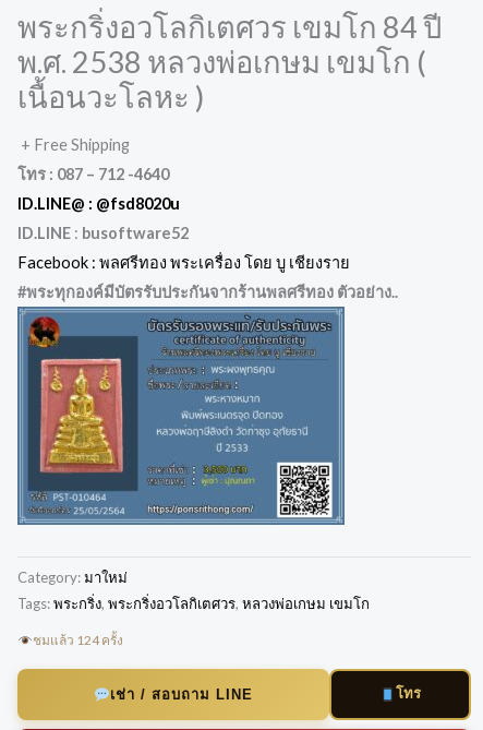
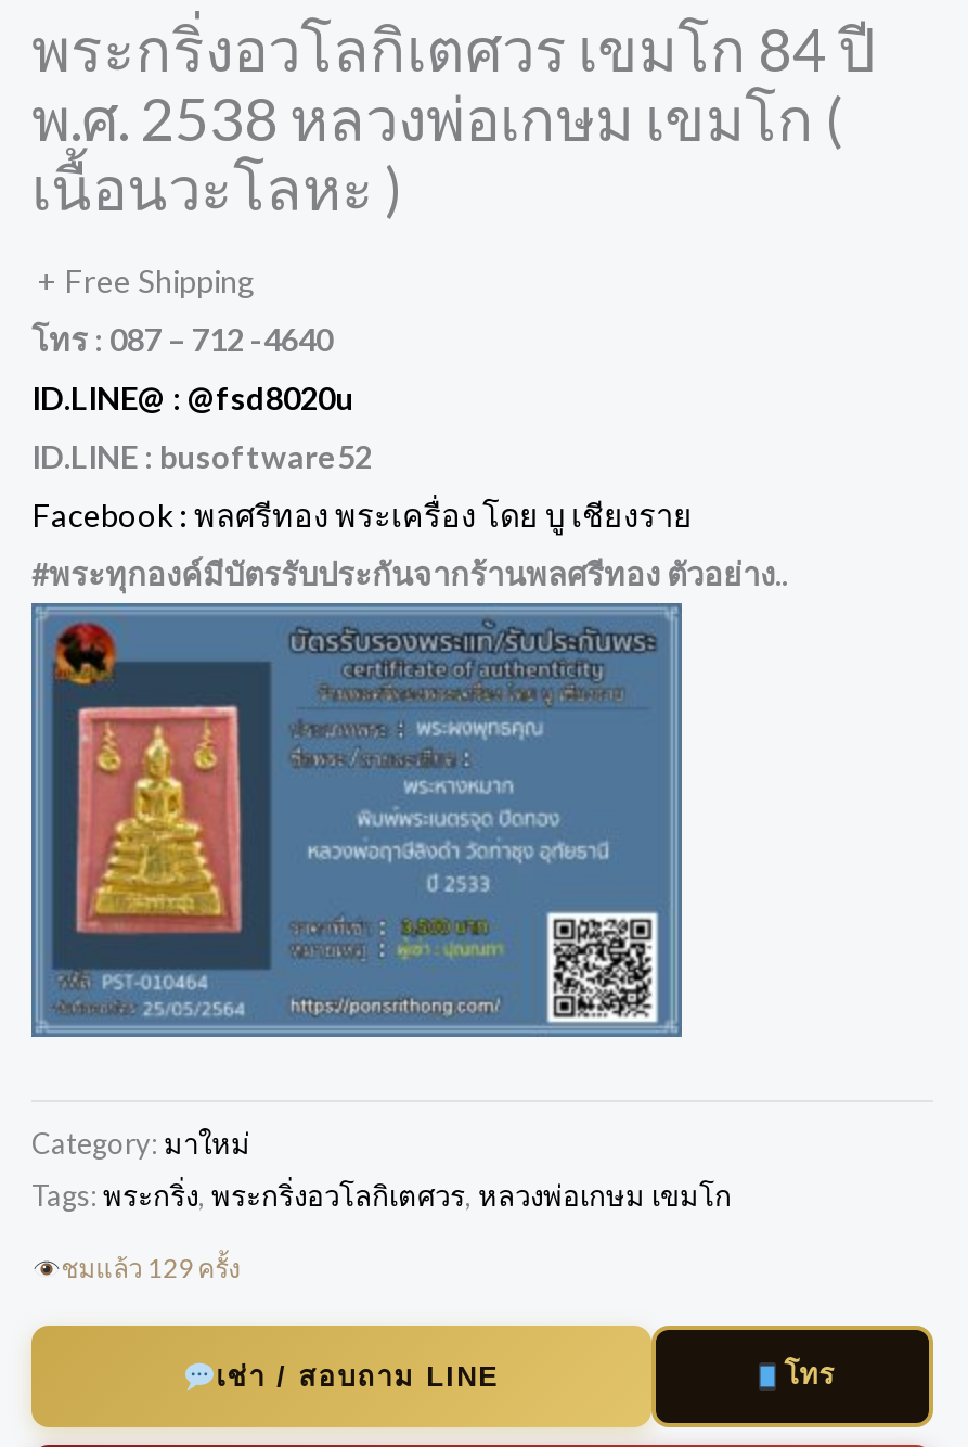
[32,632,123,648] ชมแล้ว 124 ครั้ง -> [61,1251,241,1284] ชมแล้ว 129 ครั้ง

